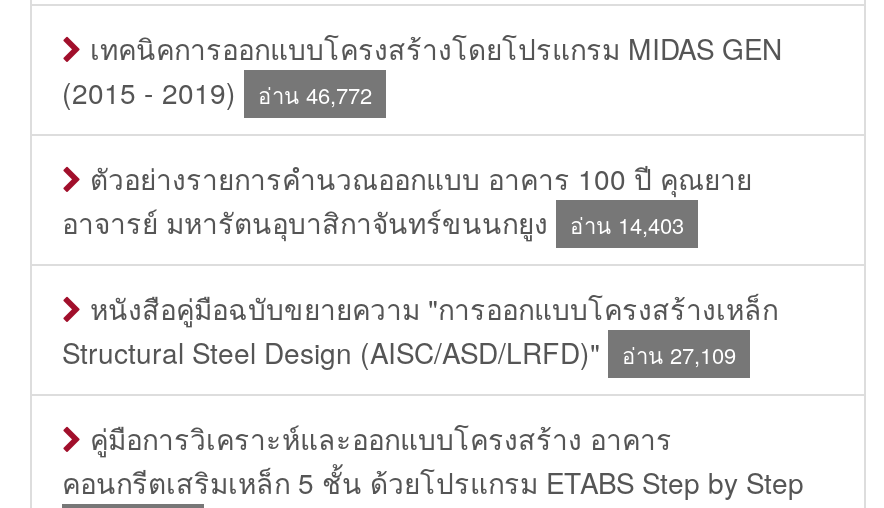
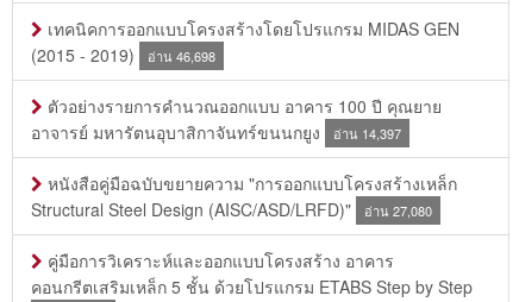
[62,72,372,112] (2015 - 2019) อ่าน 46,772 -> [31,43,215,67] (2015 - 2019) อ่าน 46,698
[62,202,684,242] อาจารย์ มหารัตนอุบาสิกาจันทร์ขนนกยูง อ่าน 14,403 -> [31,120,401,144] อาจารย์ มหารัตนอุบาสิกาจันทร์ขนนกยูง อ่าน 14,397
[62,332,736,372] Structural Steel Design (AISC/ASD/LRFD)" อ่าน 27,109 -> [31,197,432,221] Structural Steel Design (AISC/ASD/LRFD)" อ่าน 27,080

